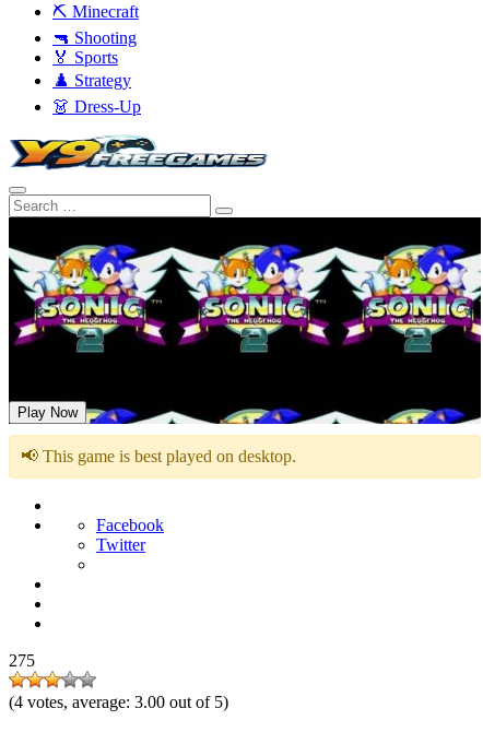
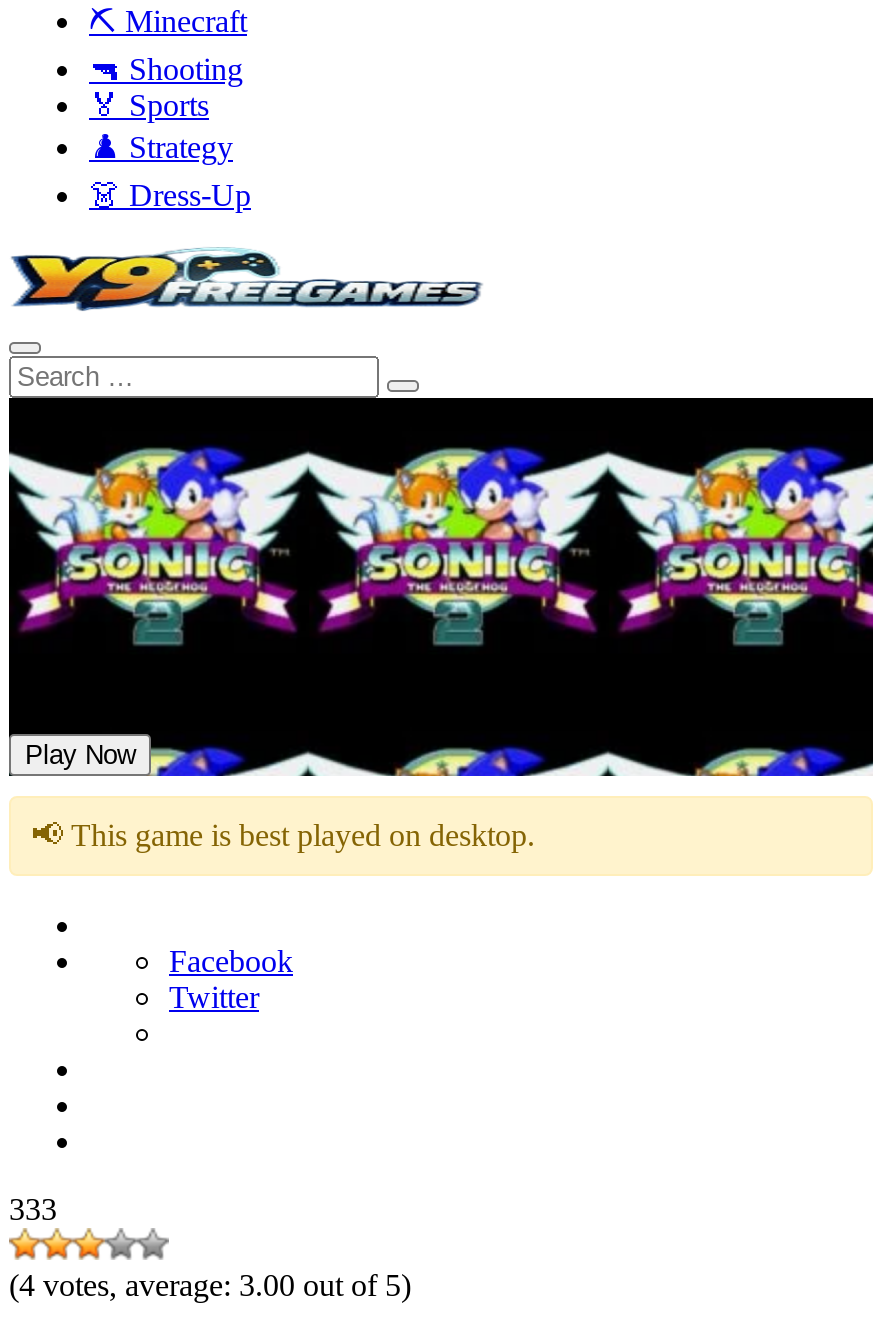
[9,651,35,670] 275 -> [9,1192,57,1226] 333

